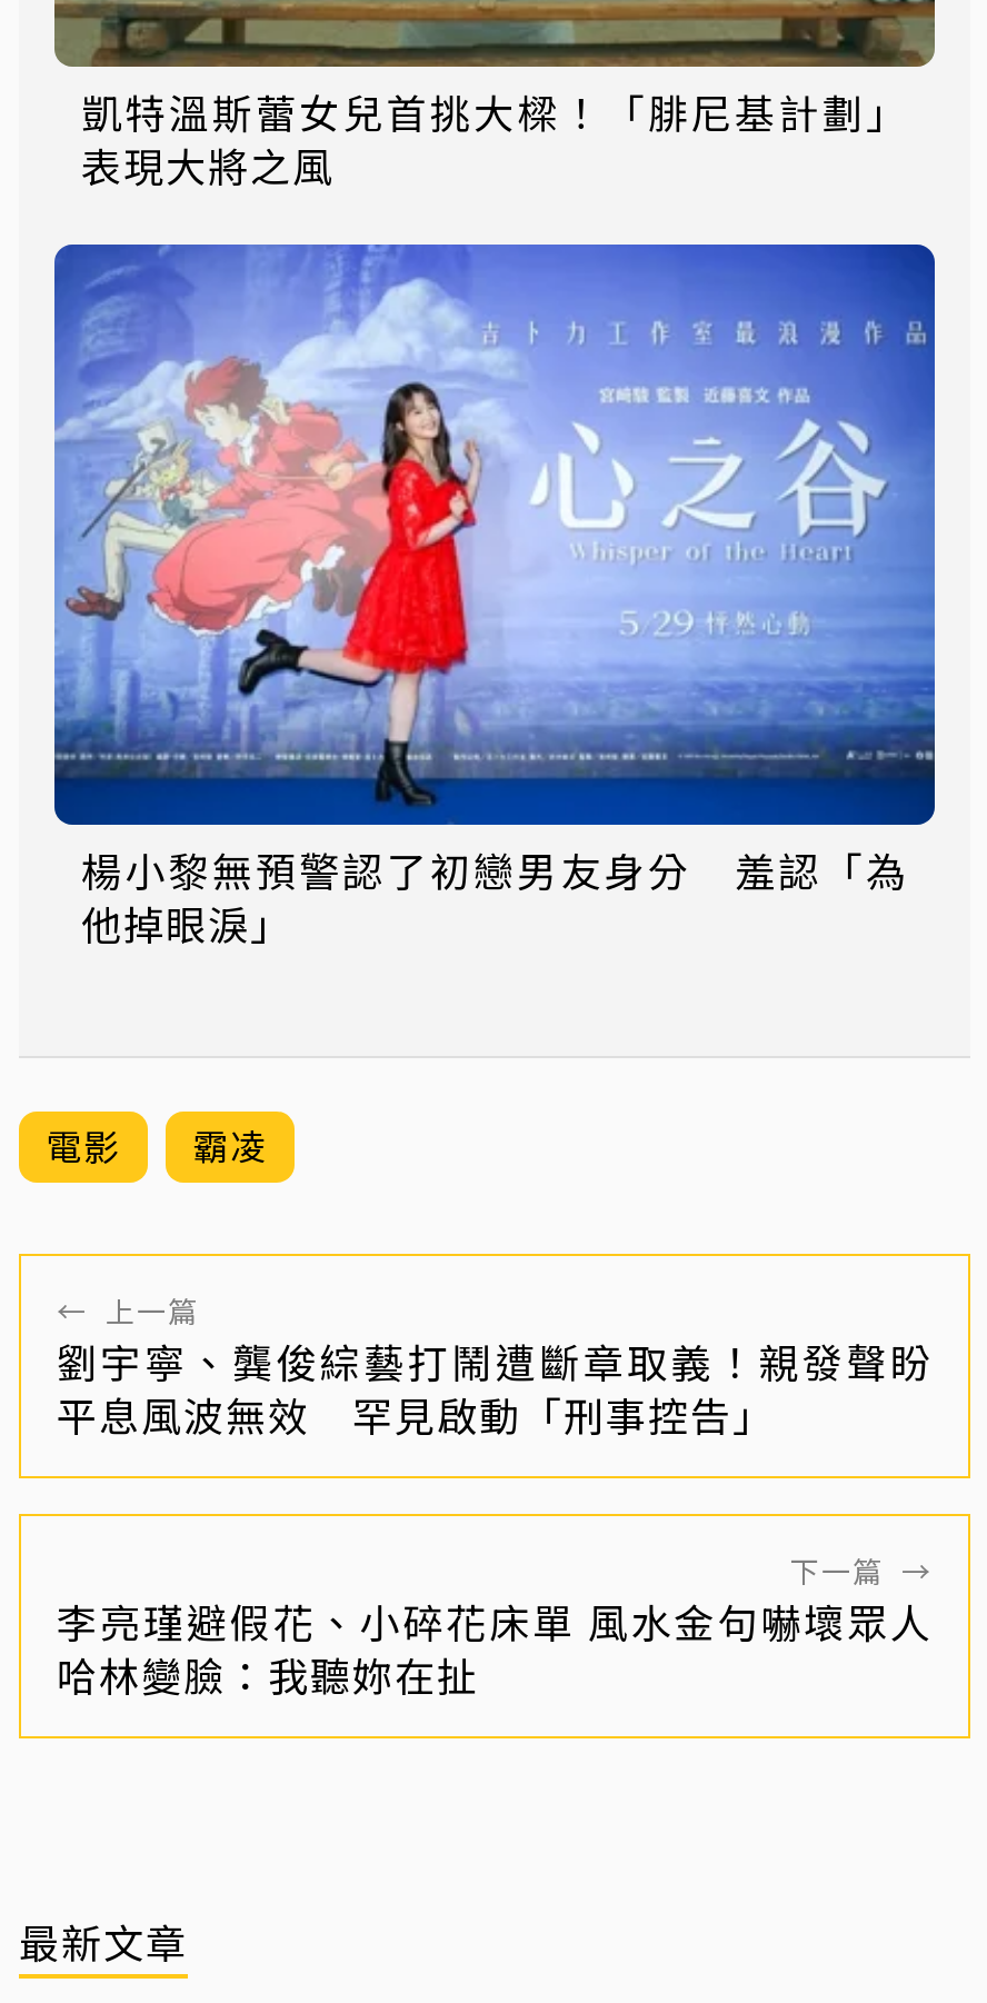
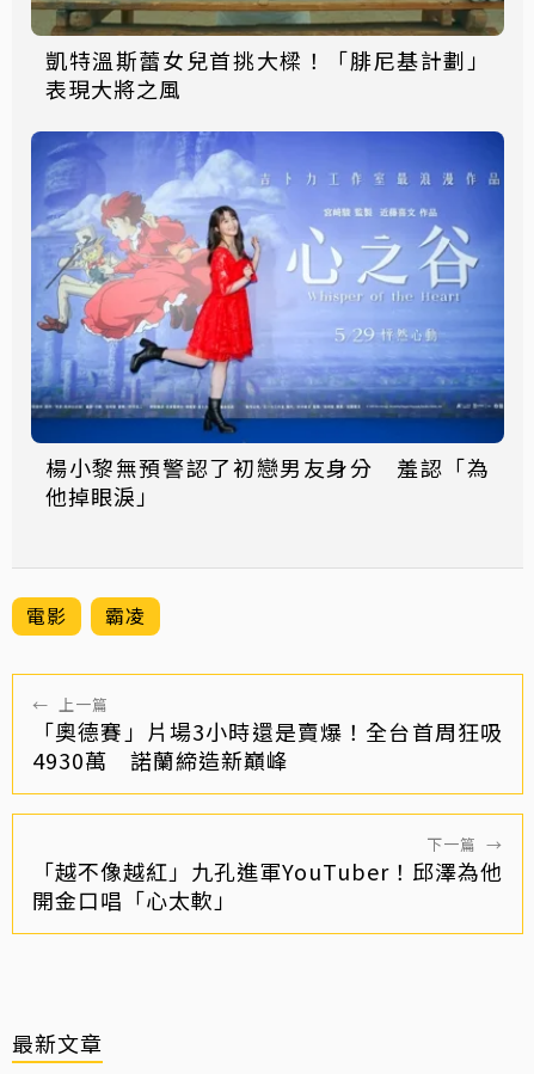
[57,1332,933,1443] 劉宇寧、龔俊綜藝打鬧遭斷章取義！親發聲盼 | 平息風波無效 罕見啟動「刑事控告」 -> [32,716,503,775] 「奧德賽」片場3小時還是賣爆！全台首周狂吸 | 4930萬 諾蘭締造新巔峰
[57,1592,933,1703] 李亮瑾避假花、小碎花床單 風水金句嚇壞眾人 | 哈林變臉：我聽妳在扯 -> [32,855,503,915] 「越不像越紅」九孔進軍YouTuber！邱澤為他 | 開金口唱「心太軟」

